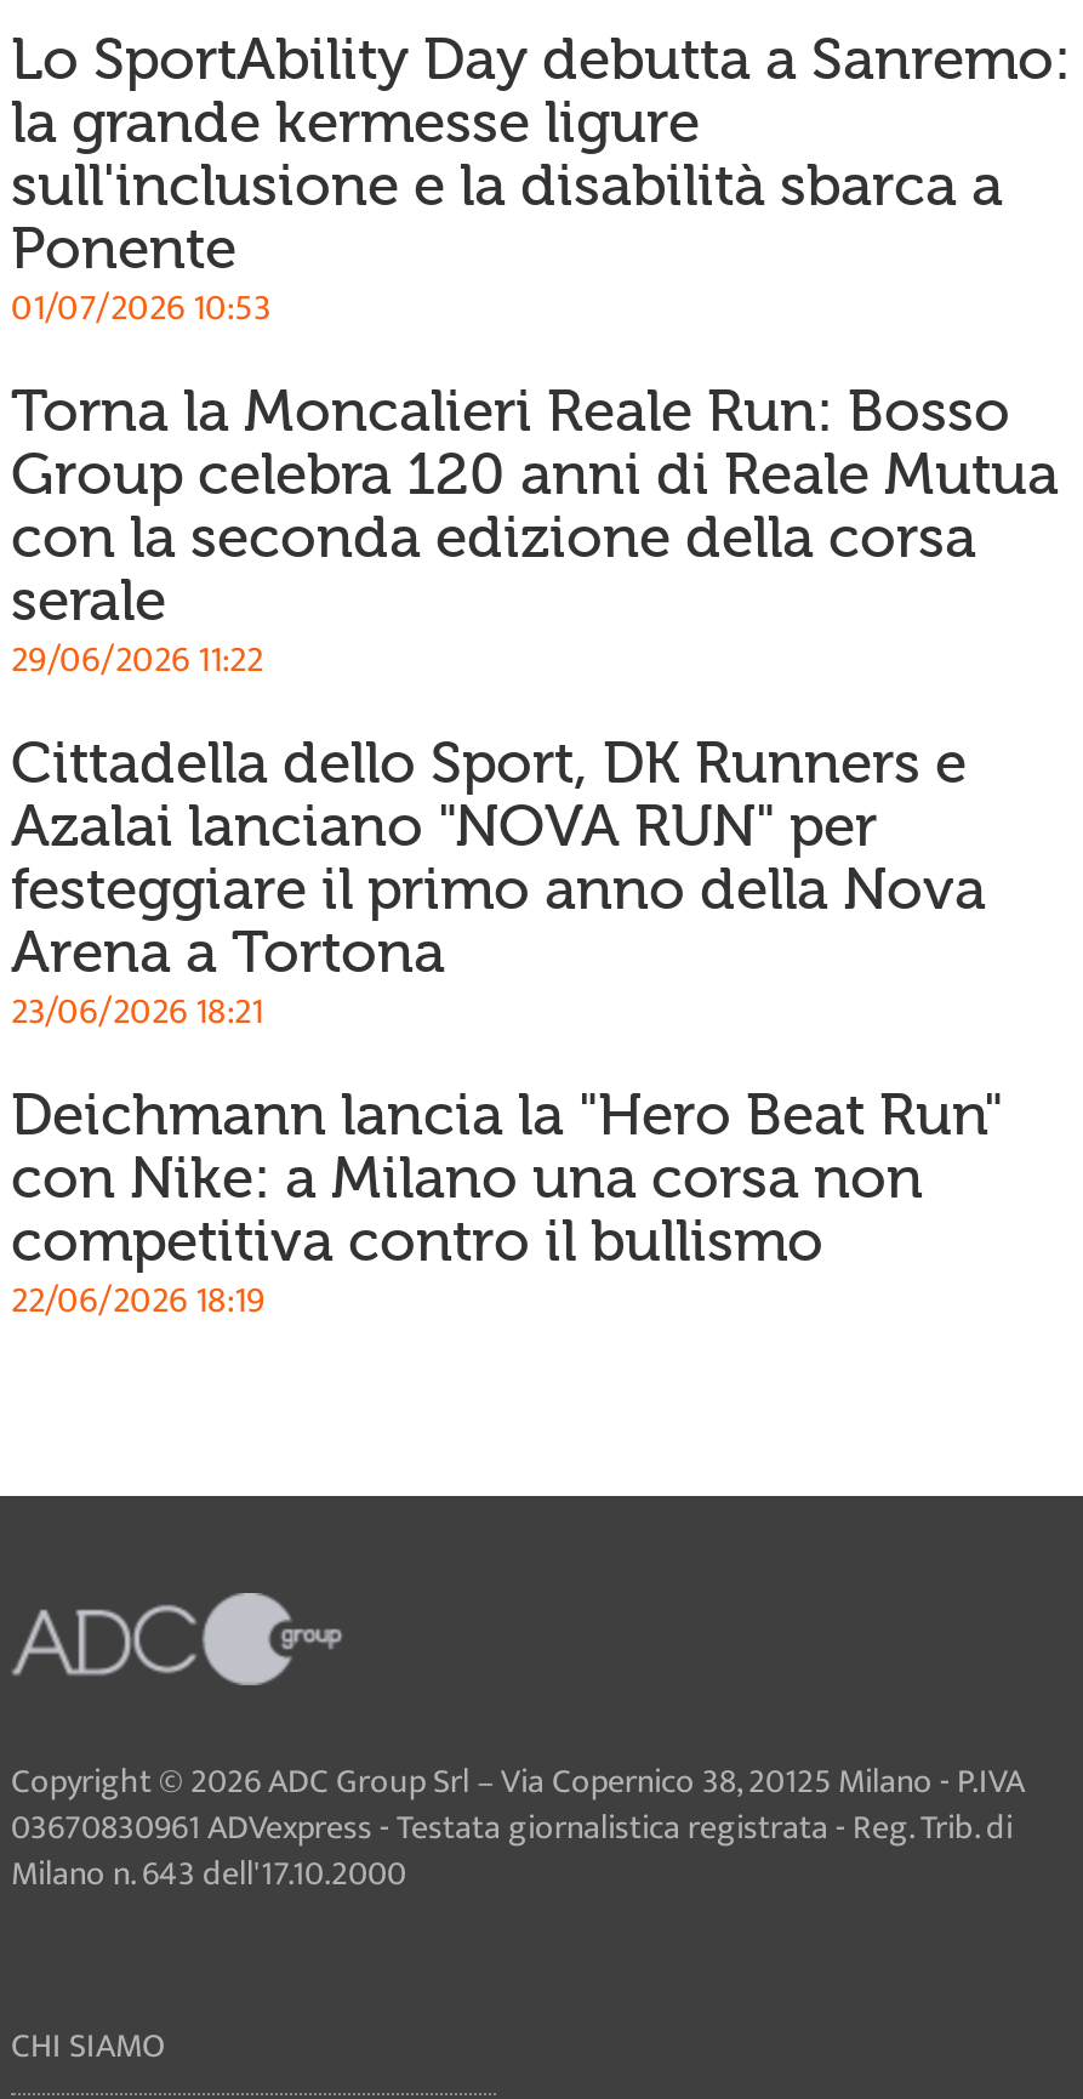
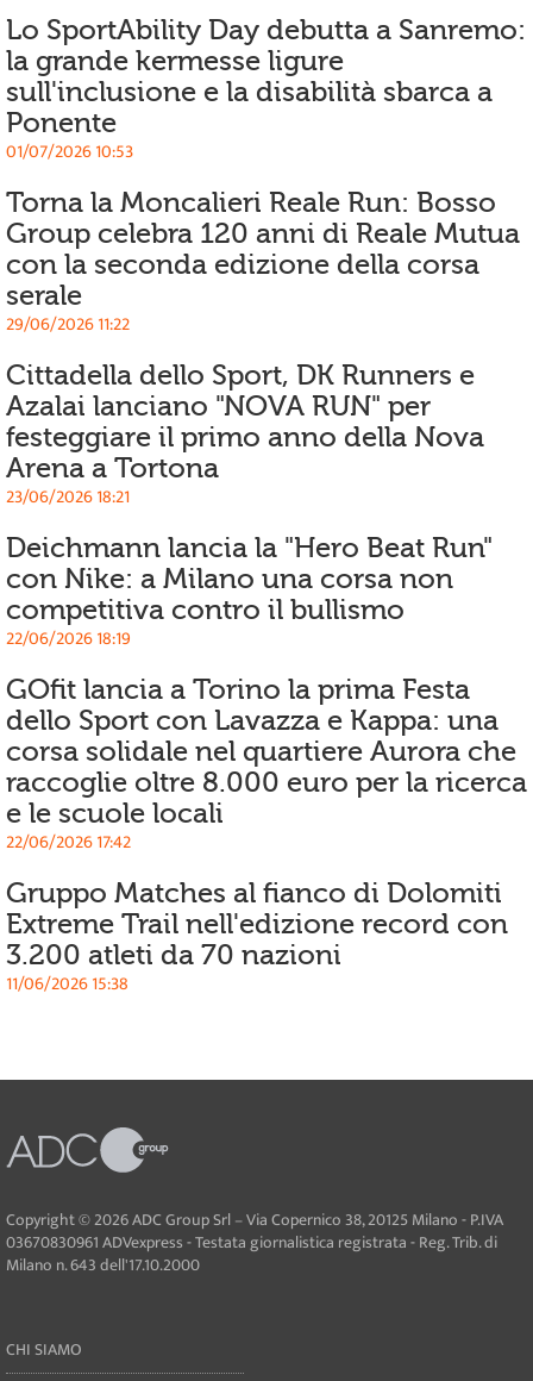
none -> [6,674,527,999] GOfit lancia a Torino la prima Festa | dello Sport con Lavazza e Kappa: una | corsa solidale nel quartiere Aurora che | raccoglie oltre 8.000 euro per la ricerca | e le scuole locali | 22/06/2026 17:42 | Gruppo Matches al fianco di Dolomiti | Extreme Trail nell'edizione record con | 3.200 atleti da 70 nazioni | 11/06/2026 15:38

